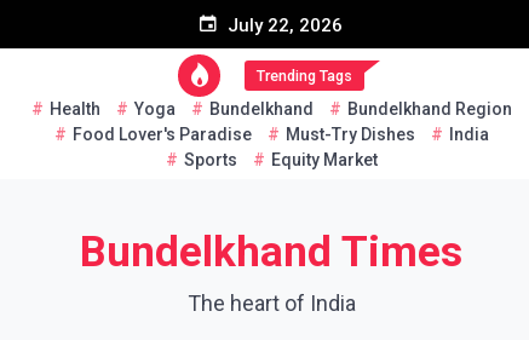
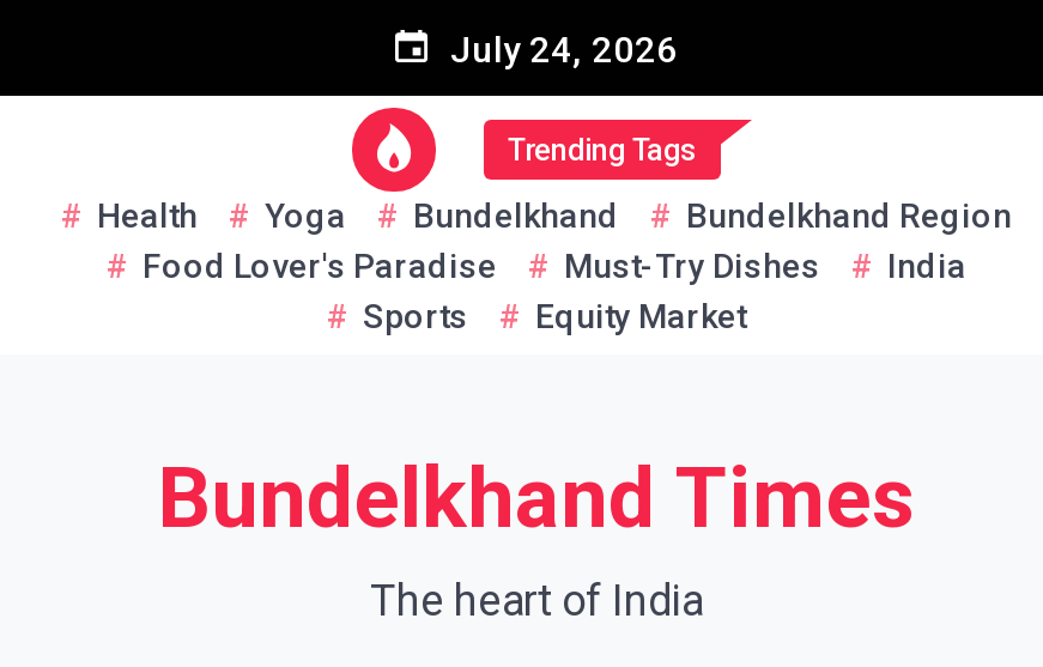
[223,15,343,36] July 22, 2026 -> [441,29,678,72] July 24, 2026

